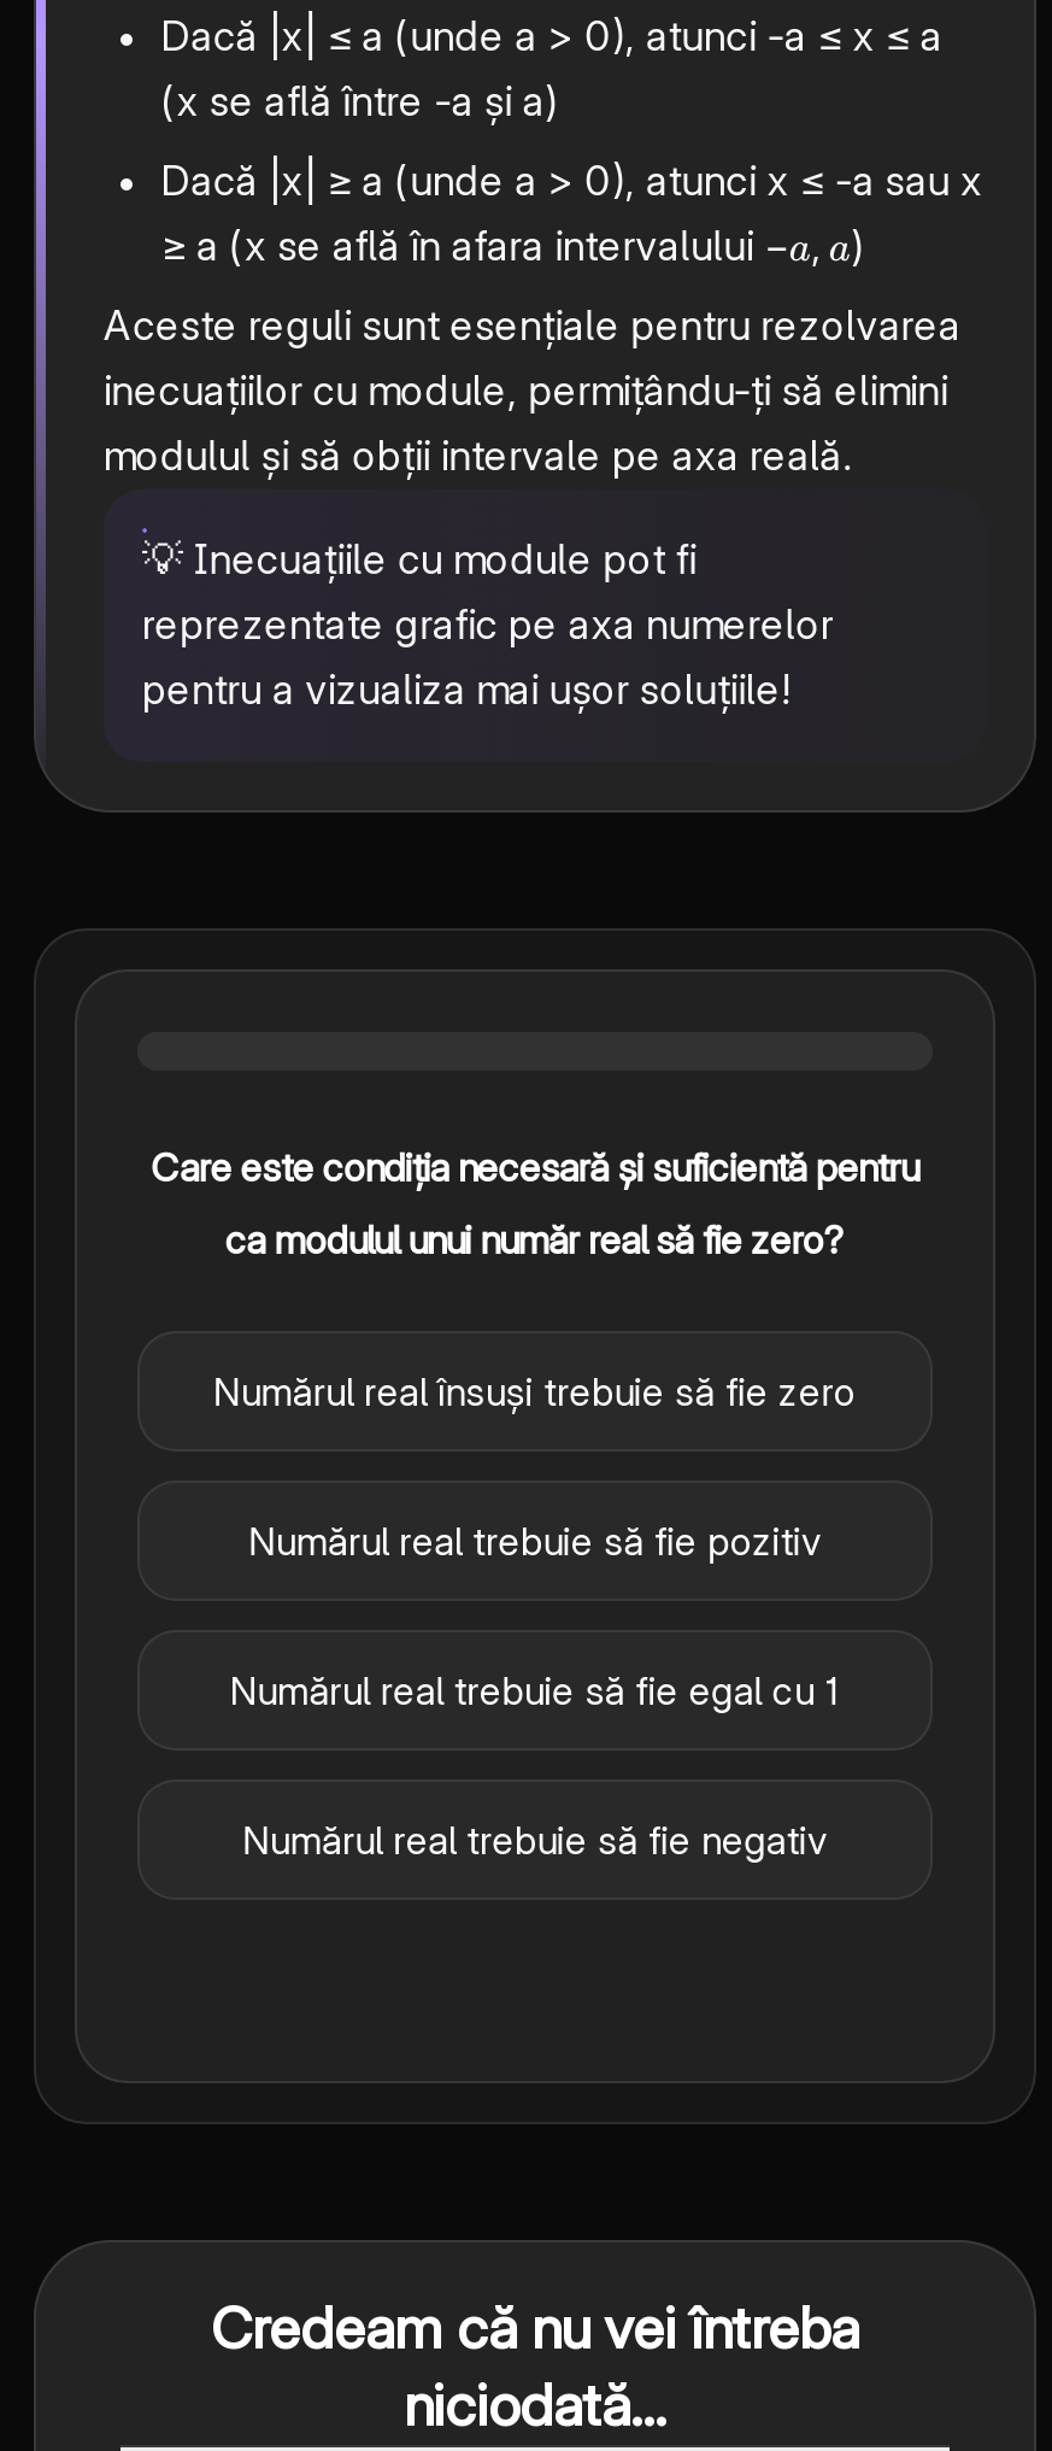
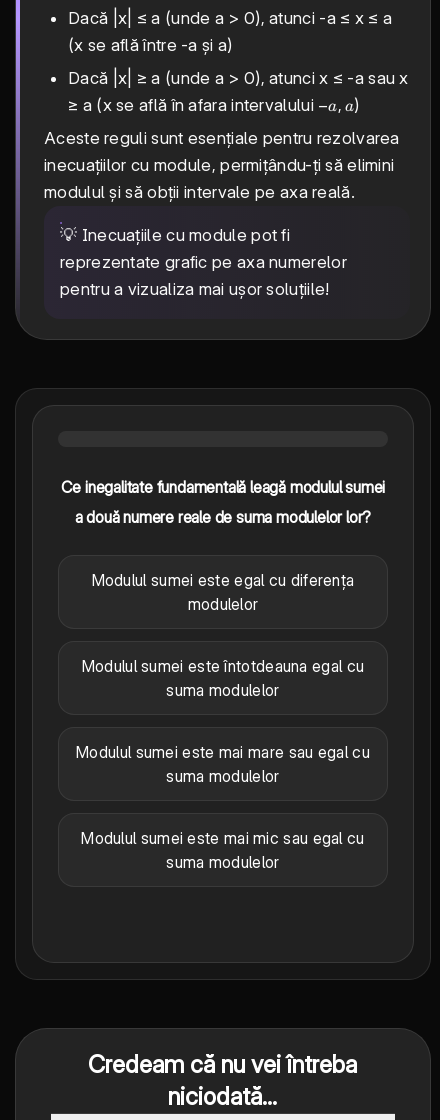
[151,1144,919,1192] Care este condiția necesară și suficientă pentru -> [61,477,385,497] Ce inegalitate fundamentală leagă modulul sumei
[225,1216,845,1264] ca modulul unui număr real să fie zero? -> [75,507,371,527] a două numere reale de suma modulelor lor?
[214,1368,856,1416] Numărul real însuși trebuie să fie zero -> [92,570,354,614] Modulul sumei este egal cu diferența | modulelor
[249,1517,821,1566] Numărul real trebuie să fie pozitiv -> [82,656,364,700] Modulul sumei este întotdeauna egal cu | suma modulelor
[230,1667,840,1715] Numărul real trebuie să fie egal cu 1 -> [76,742,370,786] Modulul sumei este mai mare sau egal cu | suma modulelor
[243,1816,827,1865] Numărul real trebuie să fie negativ -> [81,828,365,872] Modulul sumei este mai mic sau egal cu | suma modulelor

